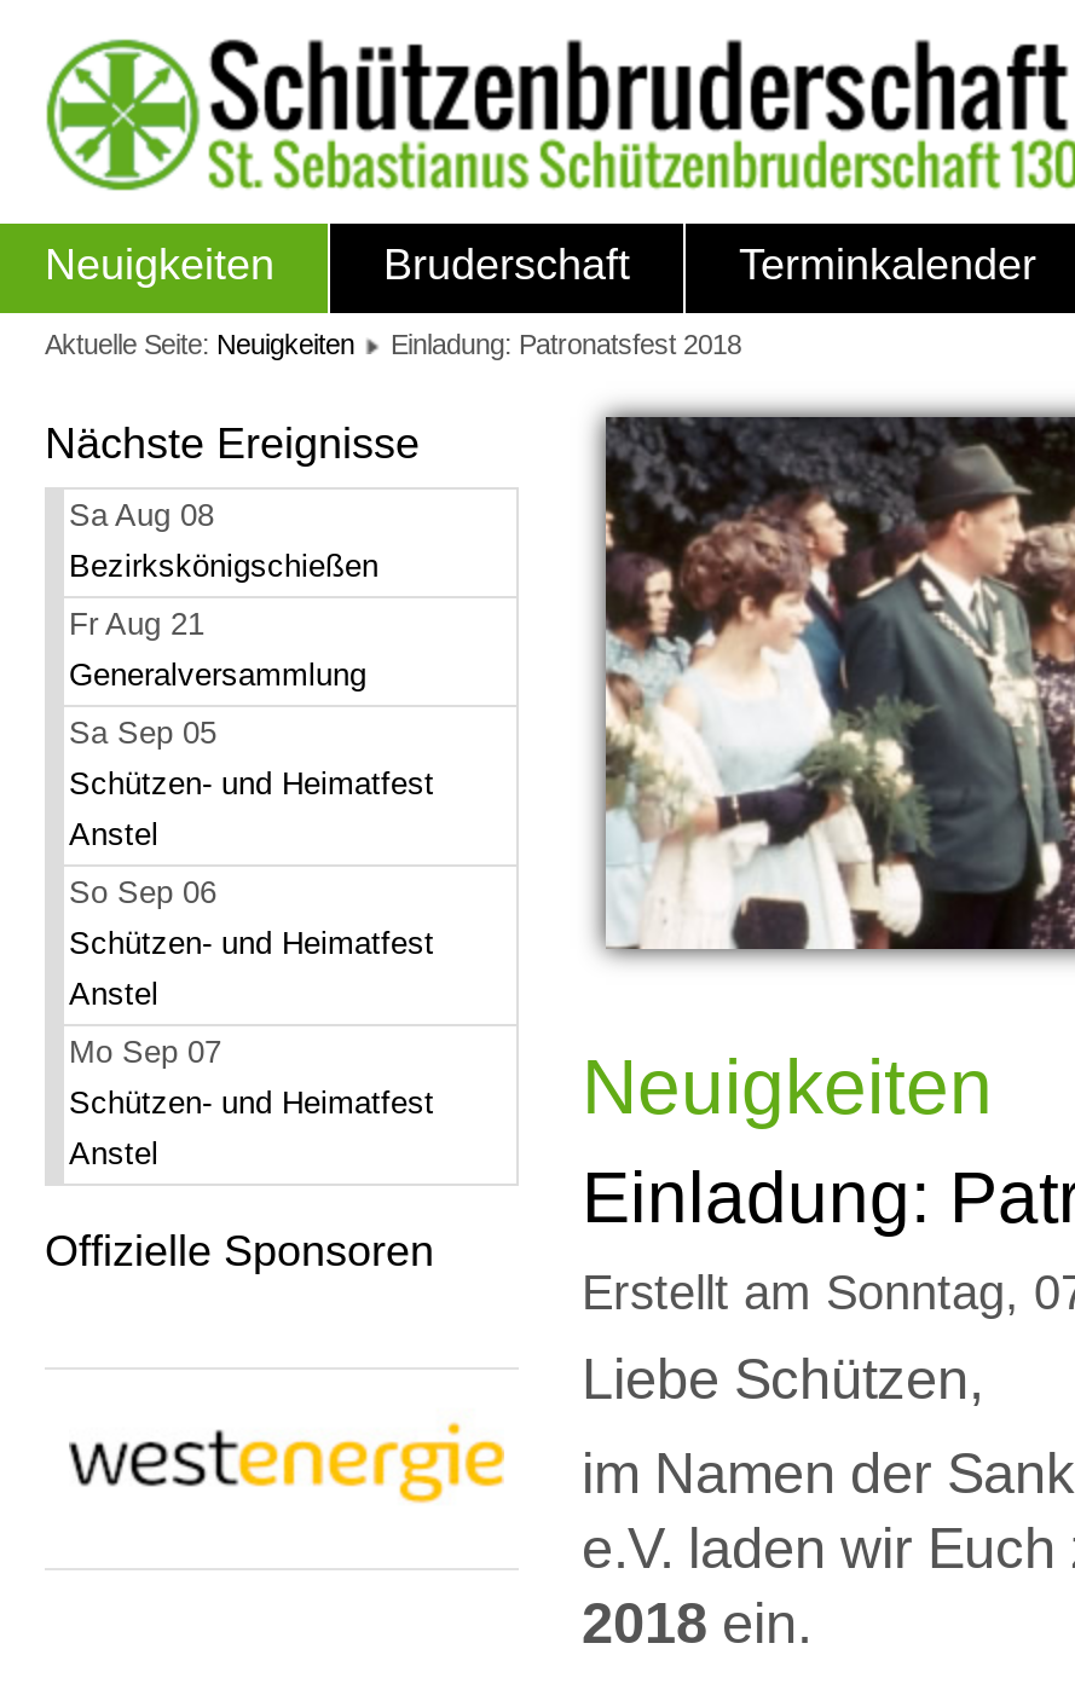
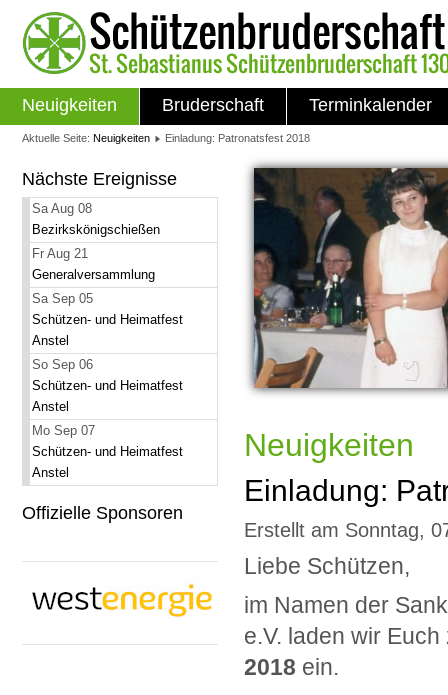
[606,415,1068,951] [image] -> [253,168,445,389] [image]

